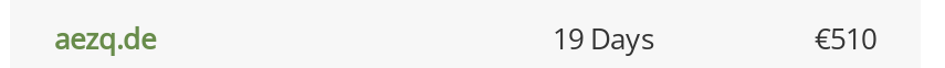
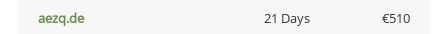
[553,19,654,58] 19 Days -> [263,9,309,27] 21 Days

